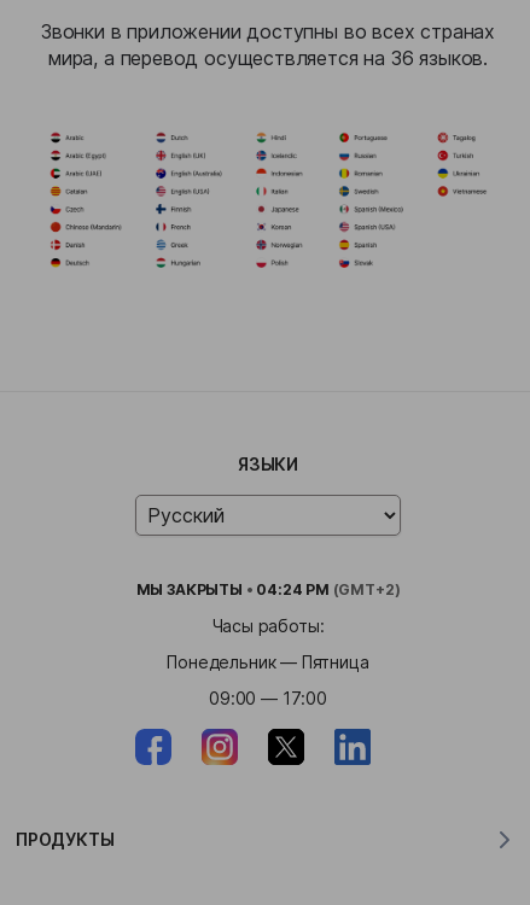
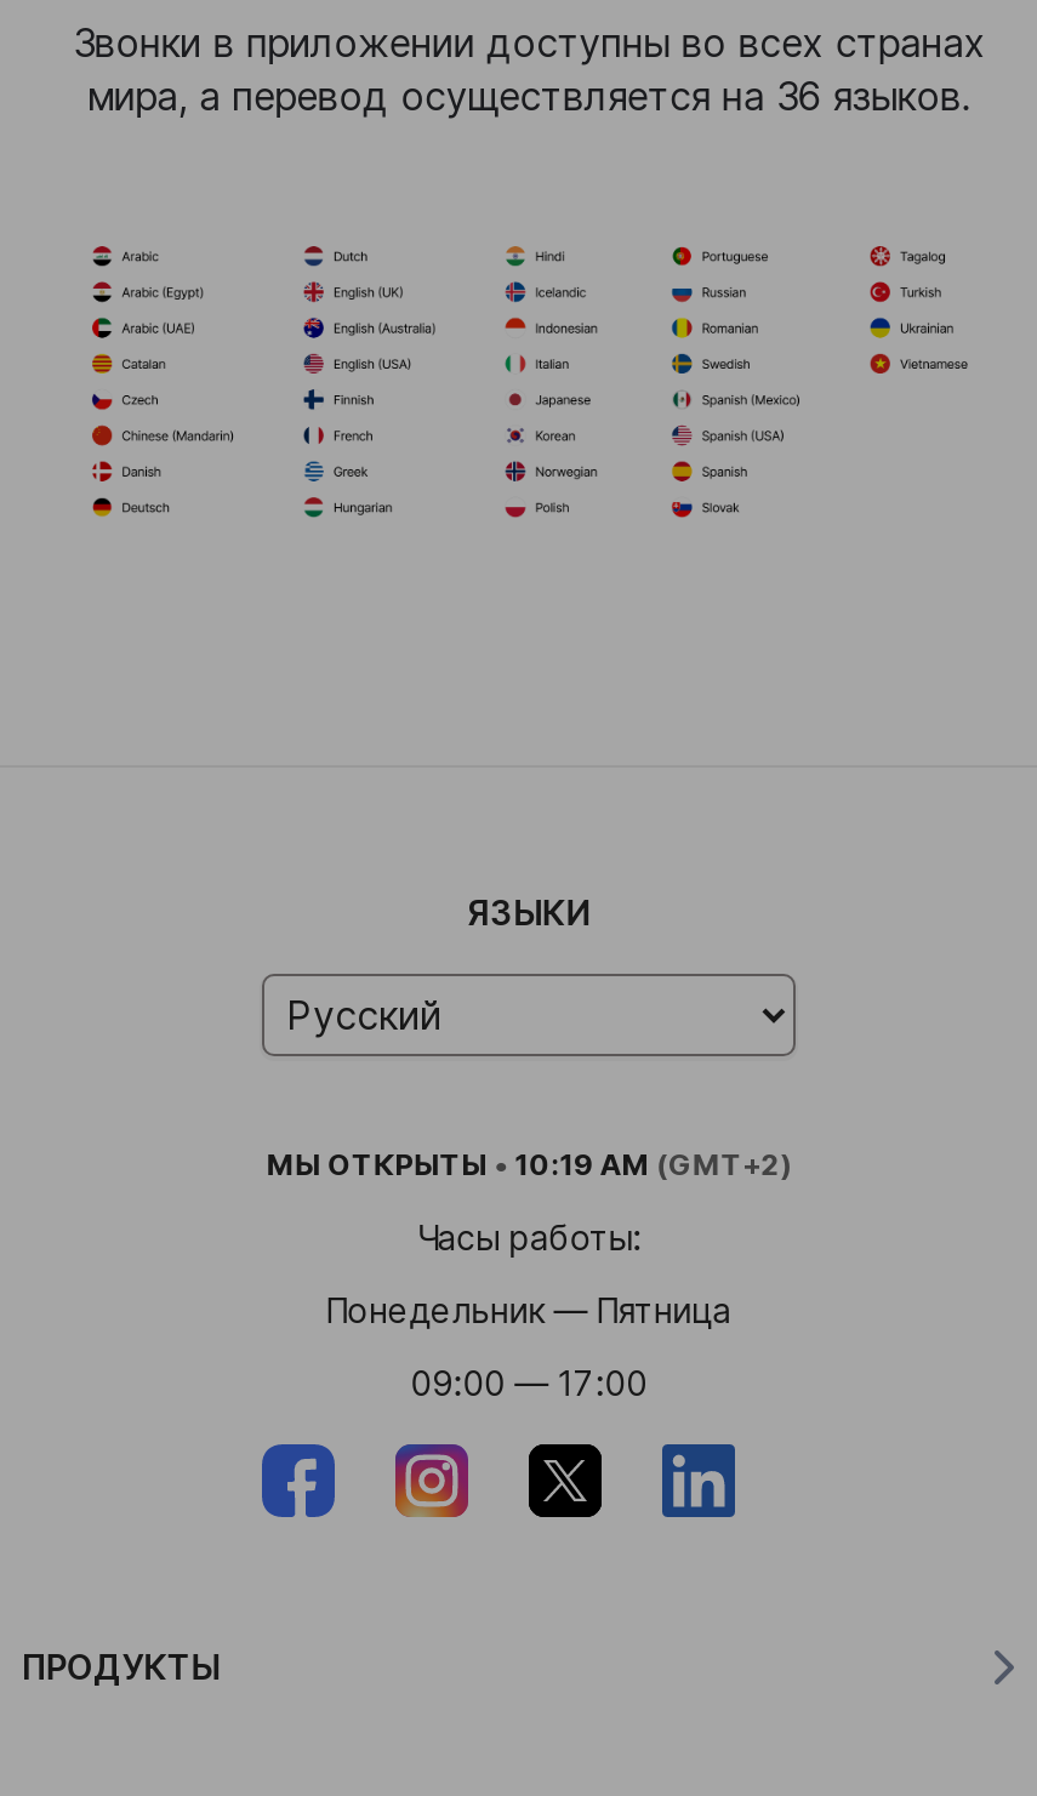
[136,581,400,599] МЫ ЗАКРЫТЫ • 04:24 PM (GMT+2) -> [266,1147,792,1183] МЫ ОТКРЫТЫ • 10:19 AM (GMT+2)

